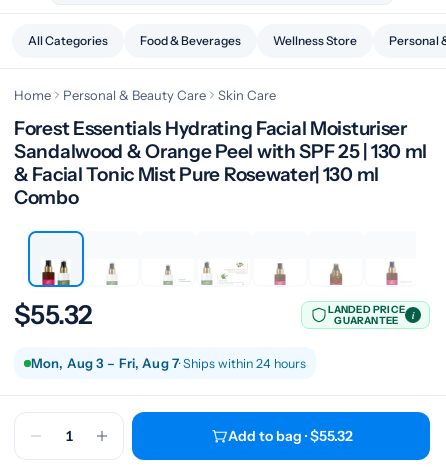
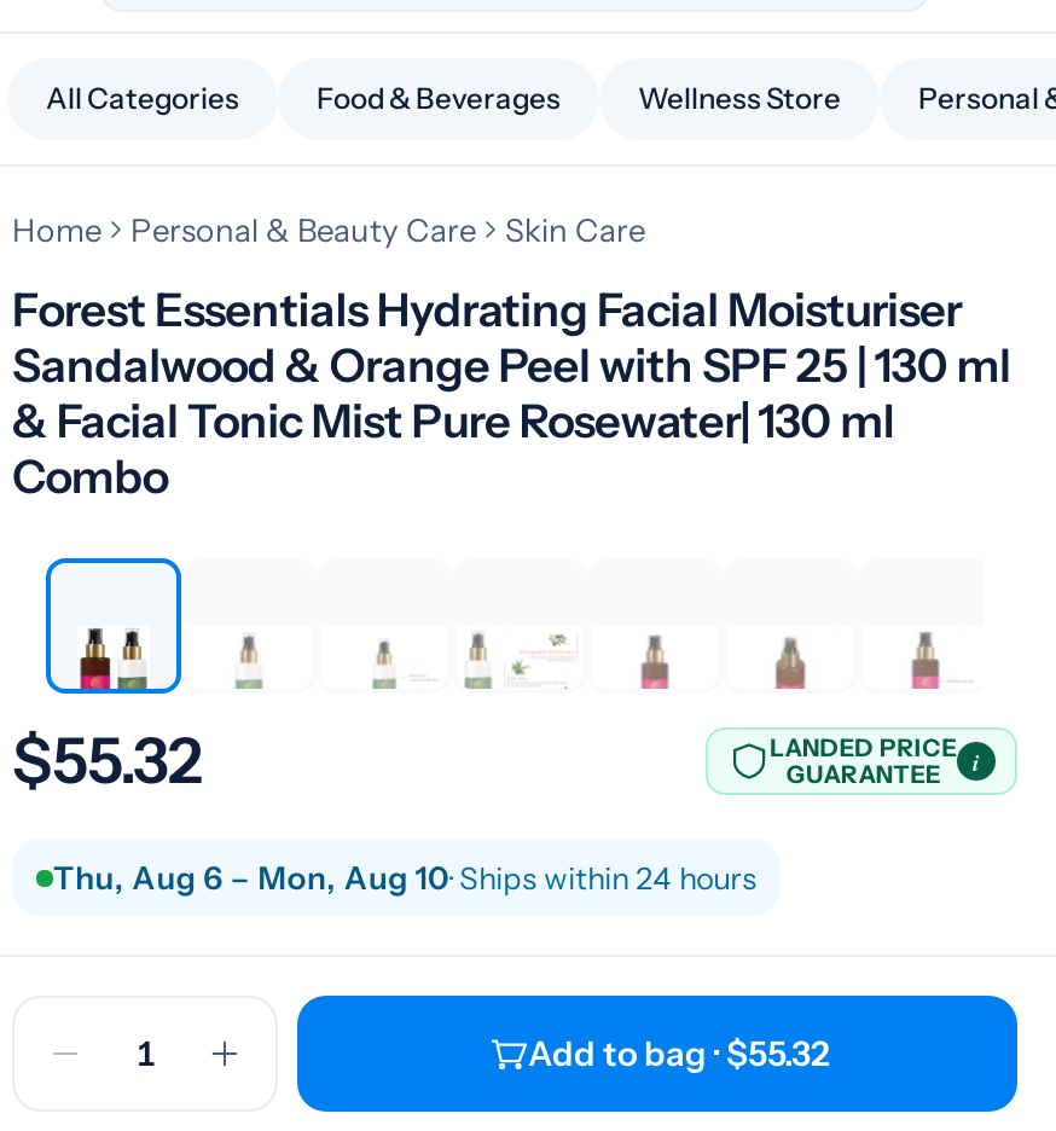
[31,355,306,371] Mon, Aug 3 – Fri, Aug 7 · Ships within 24 hours -> [53,858,757,897] Thu, Aug 6 – Mon, Aug 10 · Ships within 24 hours

